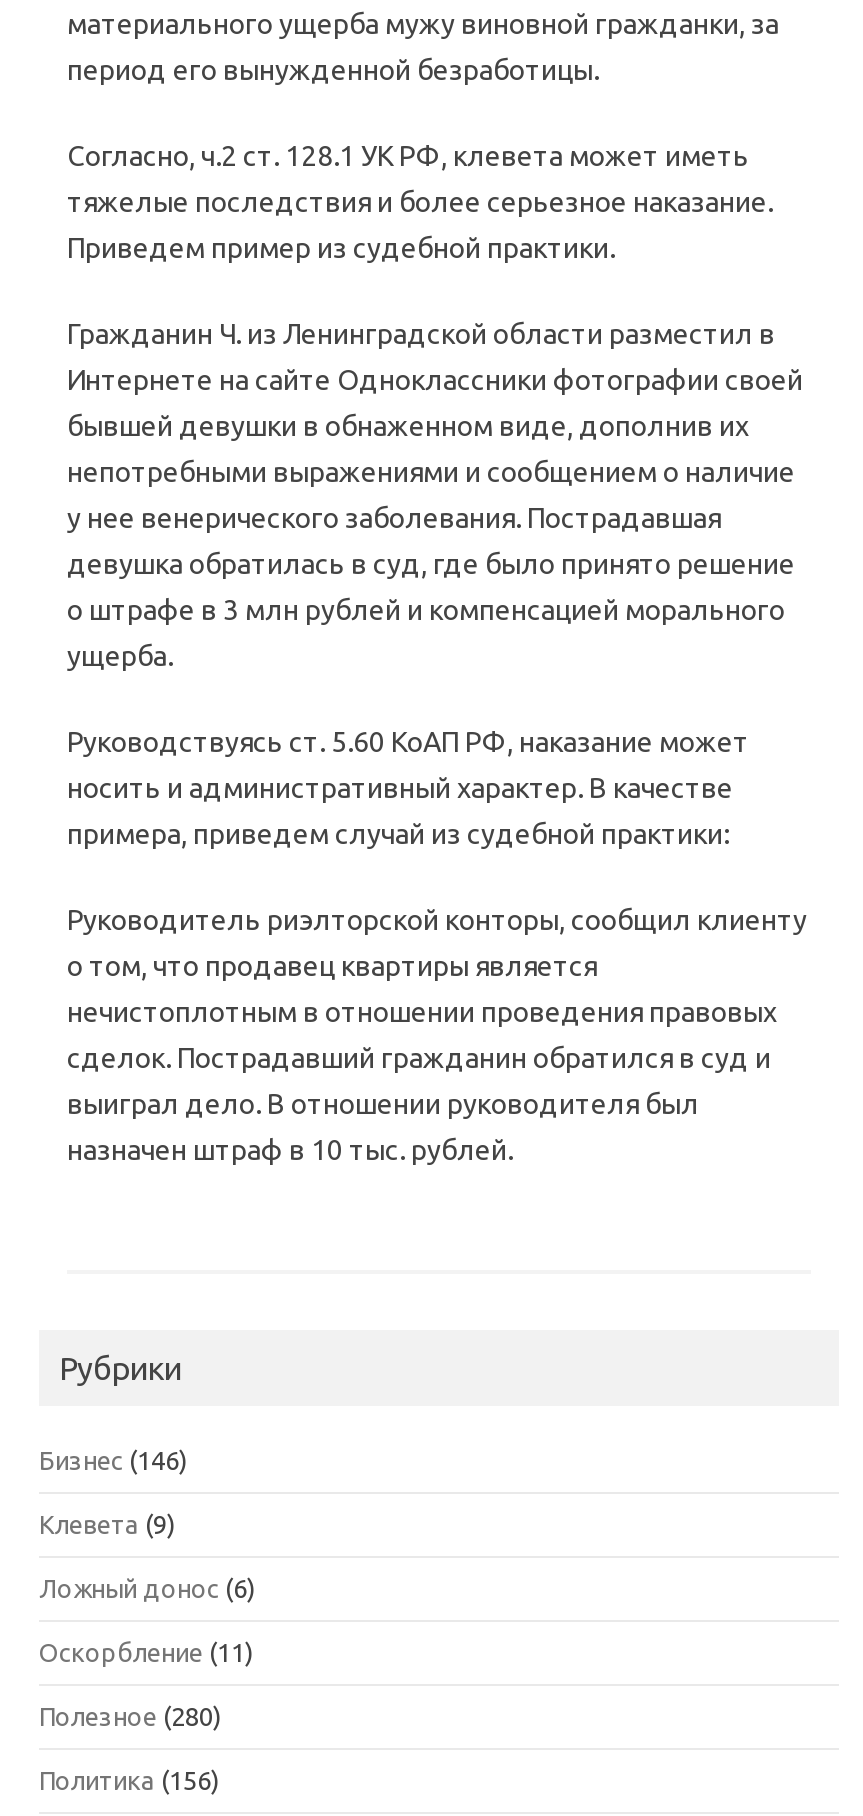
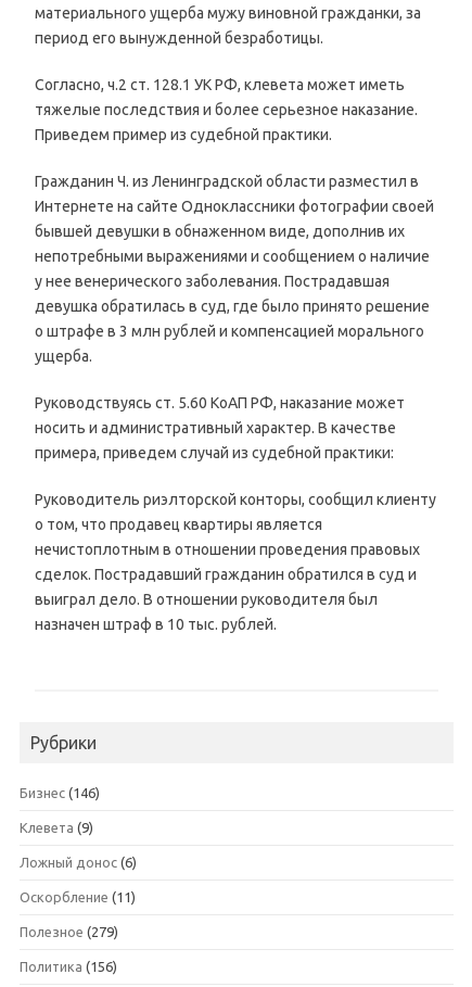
[39,1703,221,1731] Полезное (280) -> [20,924,118,940] Полезное (279)

